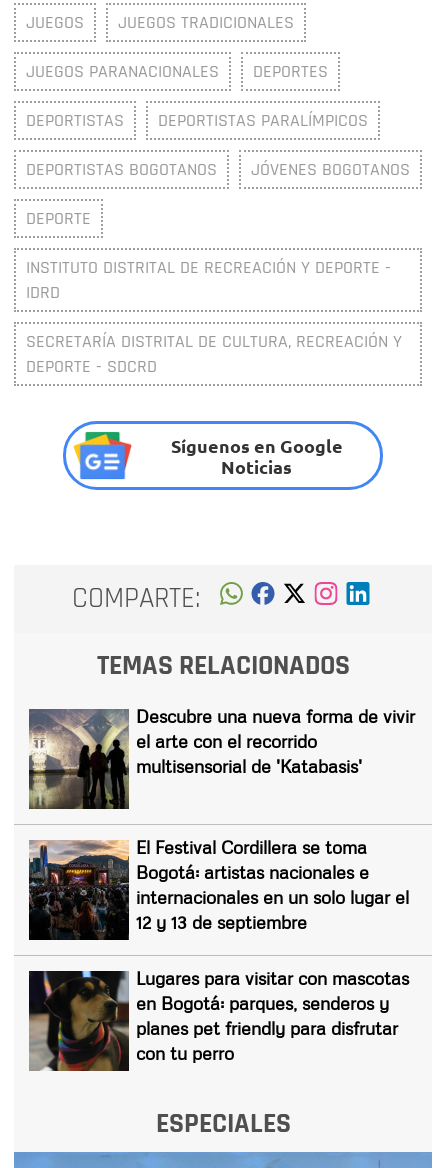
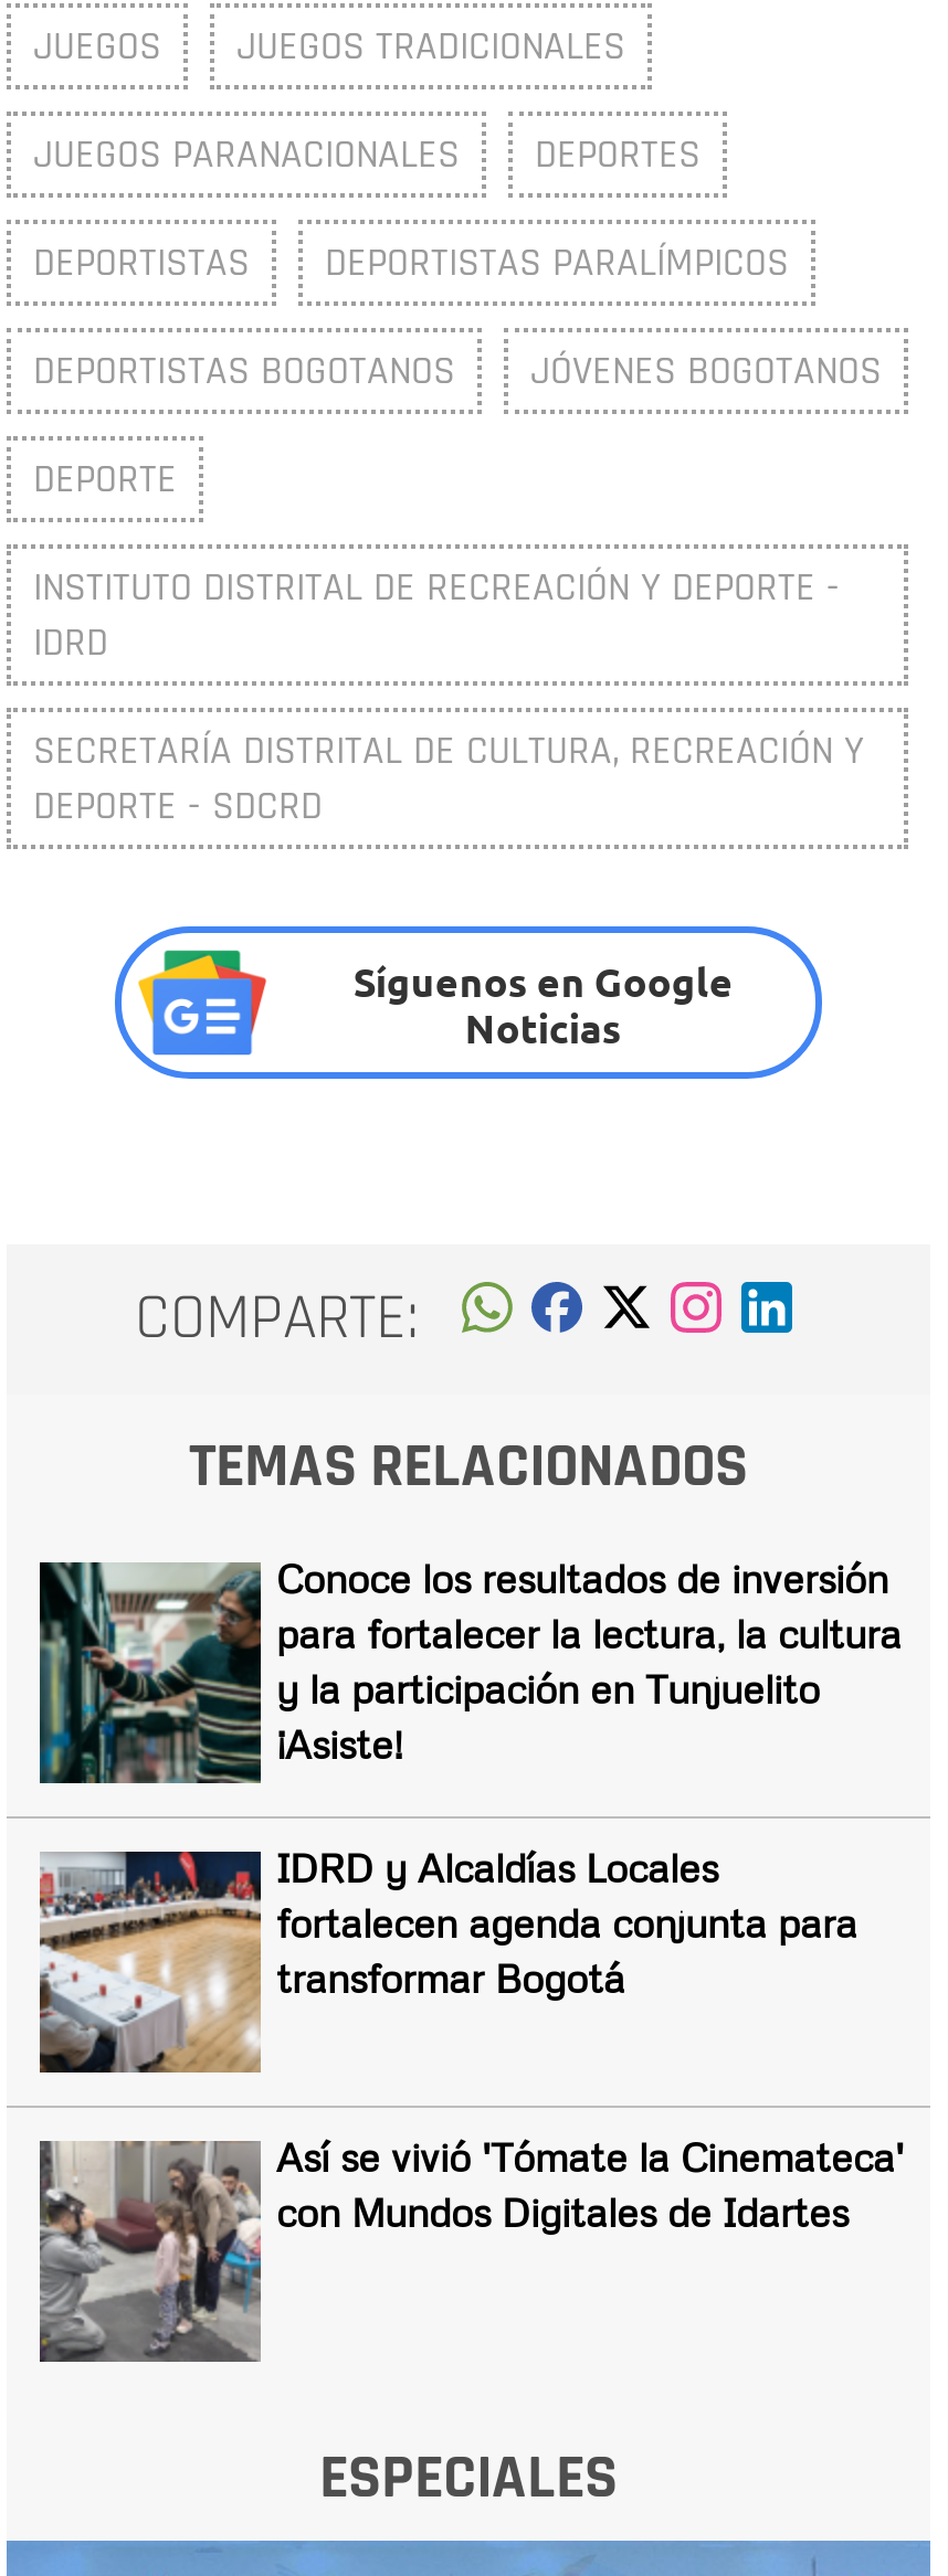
[28,705,415,810] [image] | Descubre una nueva forma de vivir | el arte con el recorrido | multisensorial de 'Katabasis' -> [38,1553,902,1785] [image] | Conoce los resultados de inversión | para fortalecer la lectura, la cultura | y la participación en Tunjuelito | ¡Asiste!
[28,836,409,941] [image] | El Festival Cordillera se toma | Bogotá: artistas nacionales e | internacionales en un solo lugar el | 12 y 13 de septiembre -> [38,1842,857,2075] [image] | IDRD y Alcaldías Locales | fortalecen agenda conjunta para | transformar Bogotá
[29,967,409,1071] [image] | Lugares para visitar con mascotas | en Bogotá: parques, senderos y | planes pet friendly para disfrutar | con tu perro -> [38,2132,904,2364] [image] | Así se vivió 'Tómate la Cinemateca' | con Mundos Digitales de Idartes

